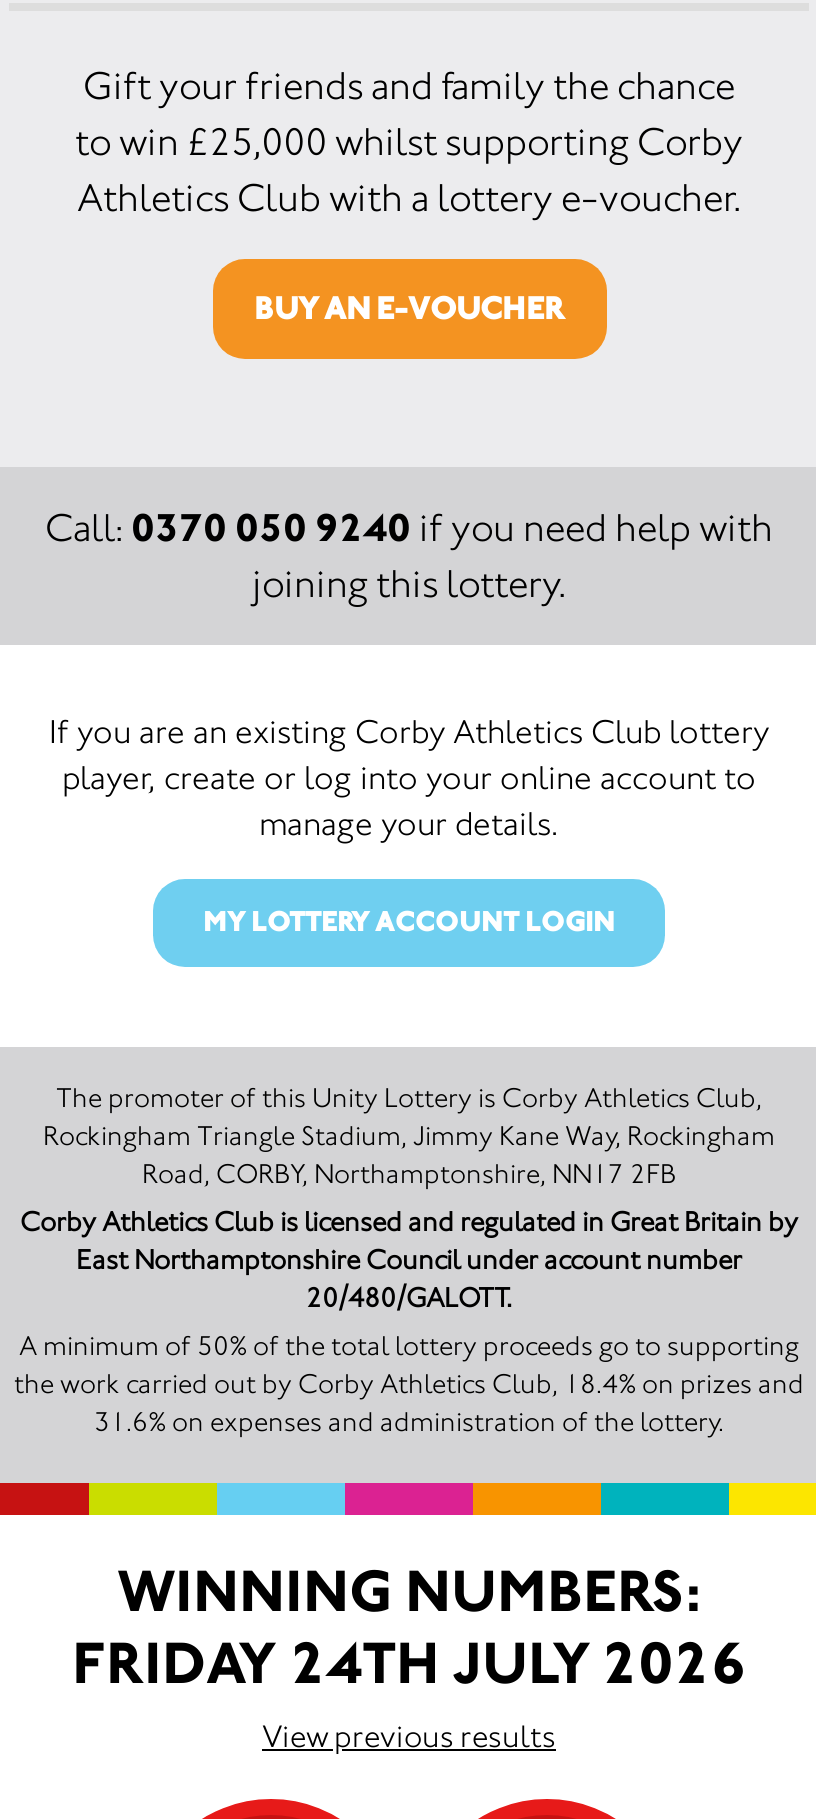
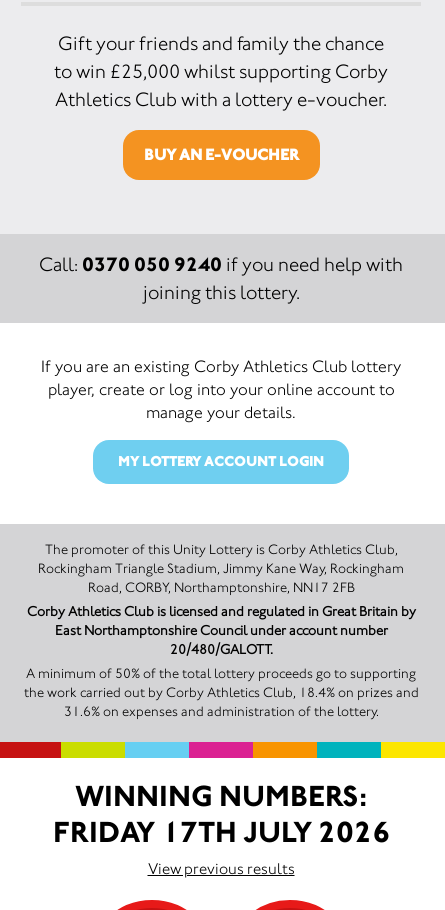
[72,1627,746,1699] FRIDAY 24TH JULY 2026 -> [52,814,389,850] FRIDAY 17TH JULY 2026

